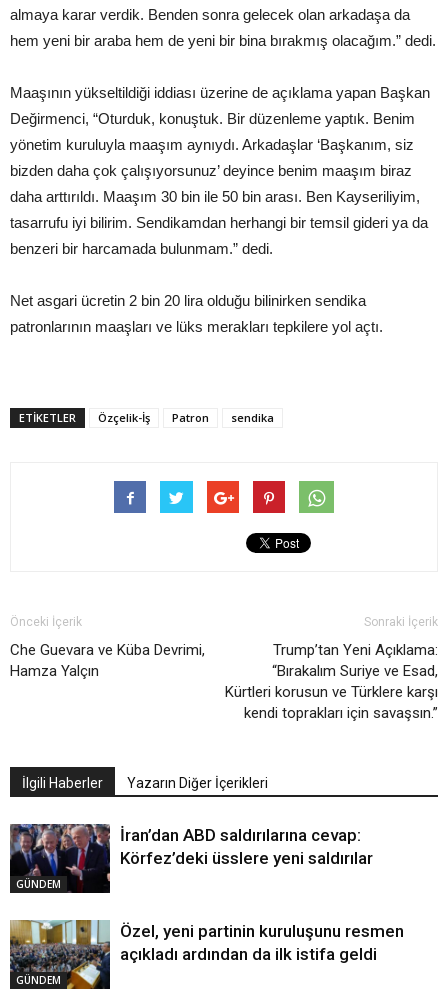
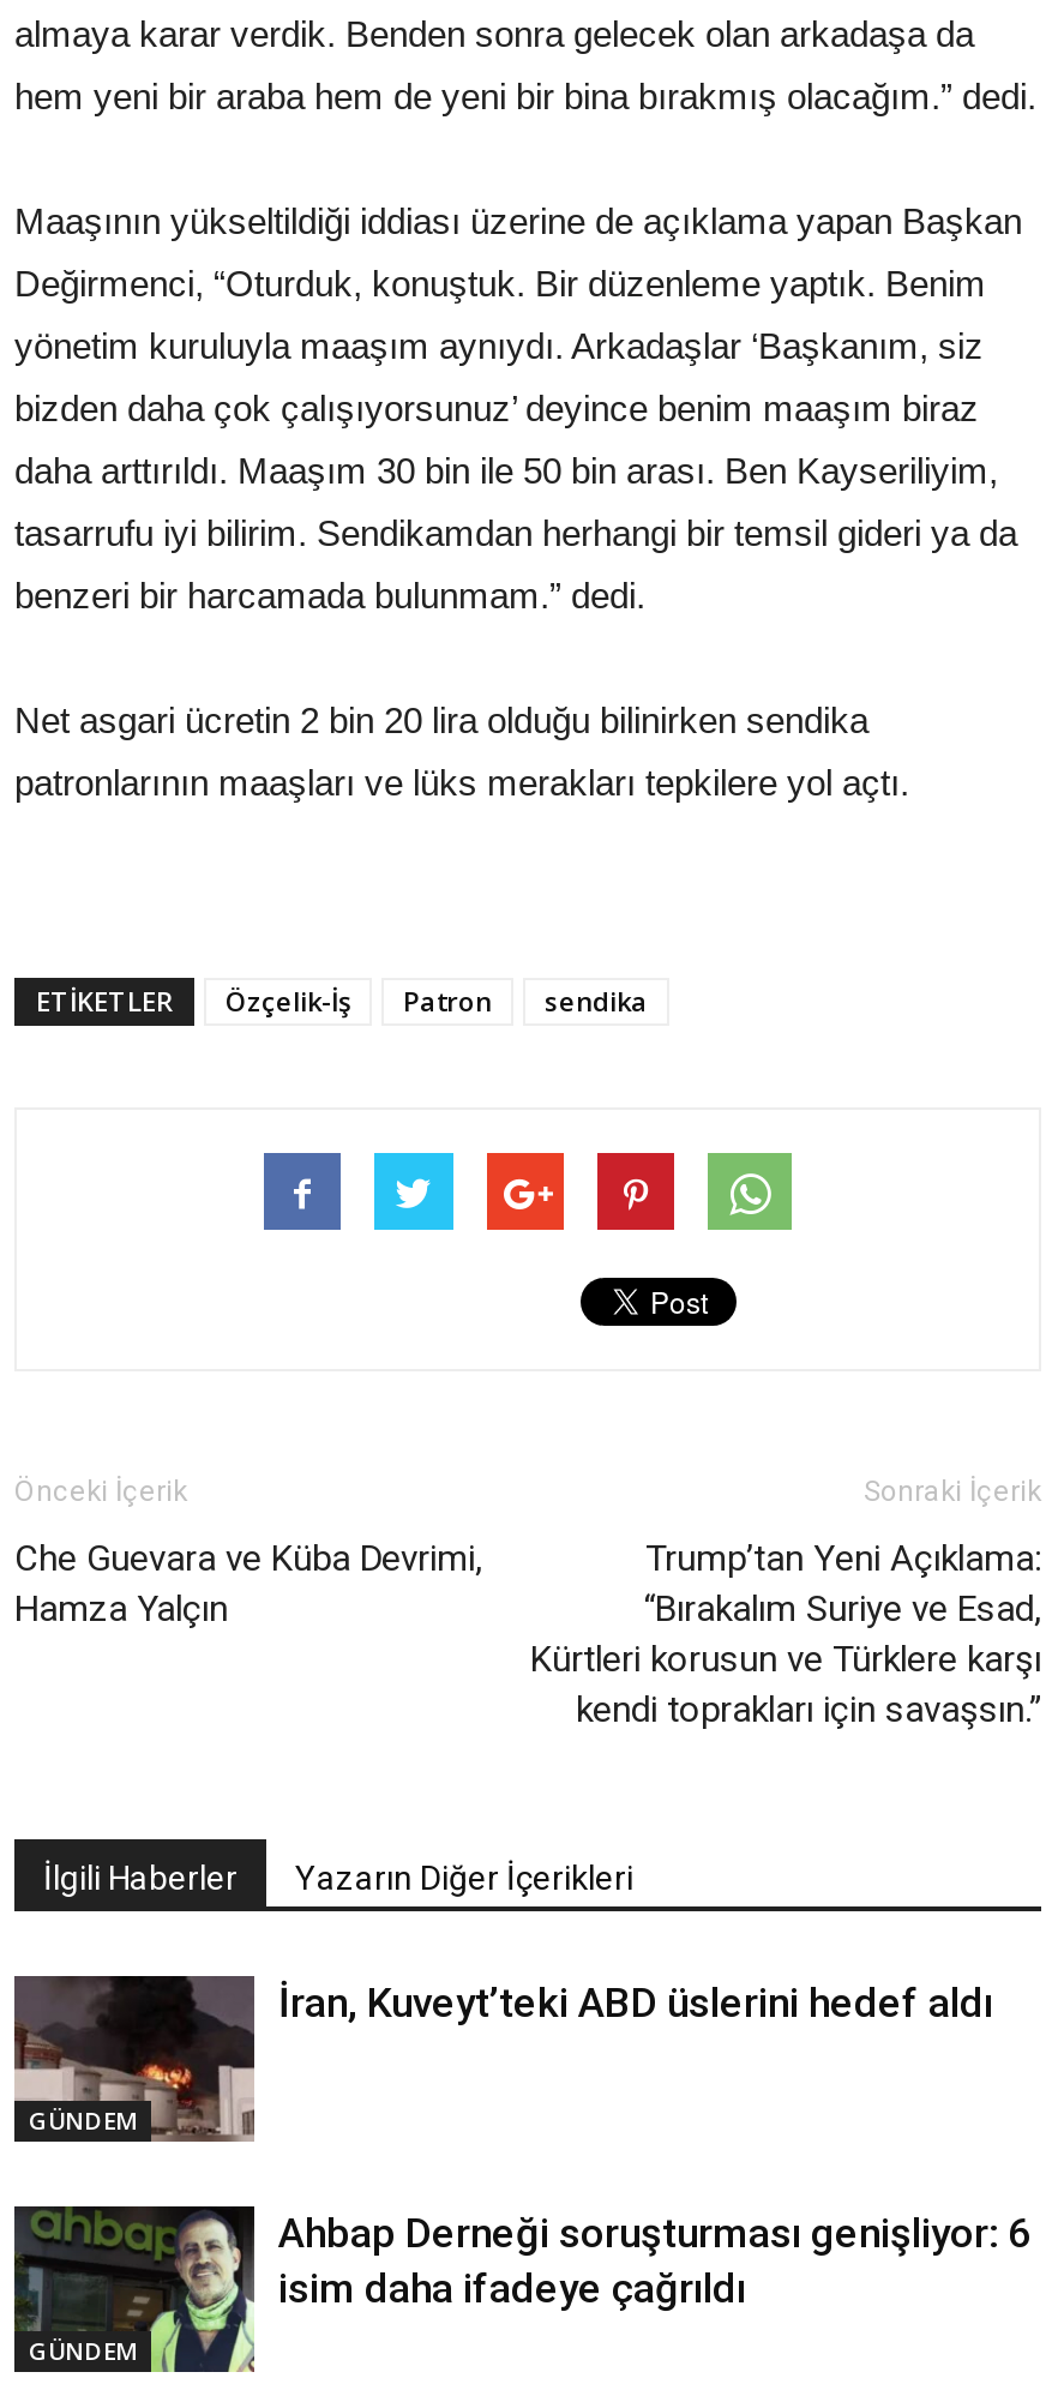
[9,823,373,893] [image] | İran’dan ABD saldırılarına cevap: | Körfez’deki üsslere yeni saldırılar -> [12,1975,993,2143] [image] | İran, Kuveyt’teki ABD üslerini hedef aldı
[9,920,404,990] [image] | Özel, yeni partinin kuruluşunu resmen | açıkladı ardından da ilk istifa geldi -> [12,2205,1032,2376] [image] | Ahbap Derneği soruşturması genişliyor: 6 | isim daha ifadeye çağrıldı

